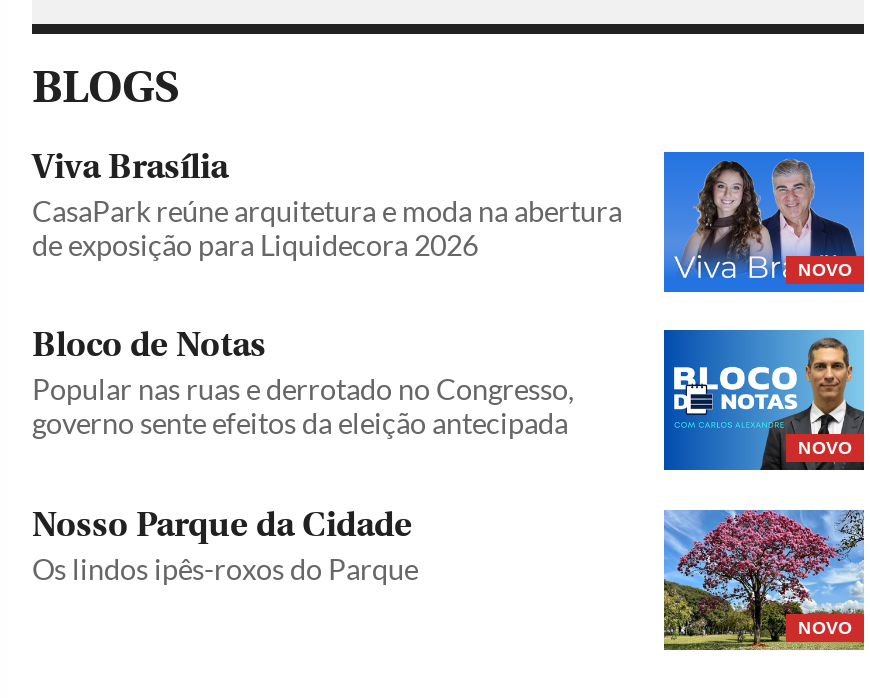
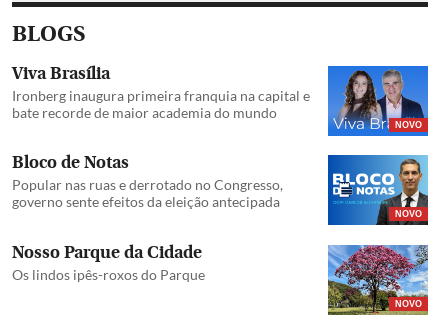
[32,194,622,262] CasaPark reúne arquitetura e moda na abertura | de exposição para Liquidecora 2026 -> [12,87,310,121] Ironberg inaugura primeira franquia na capital e | bate recorde de maior academia do mundo

